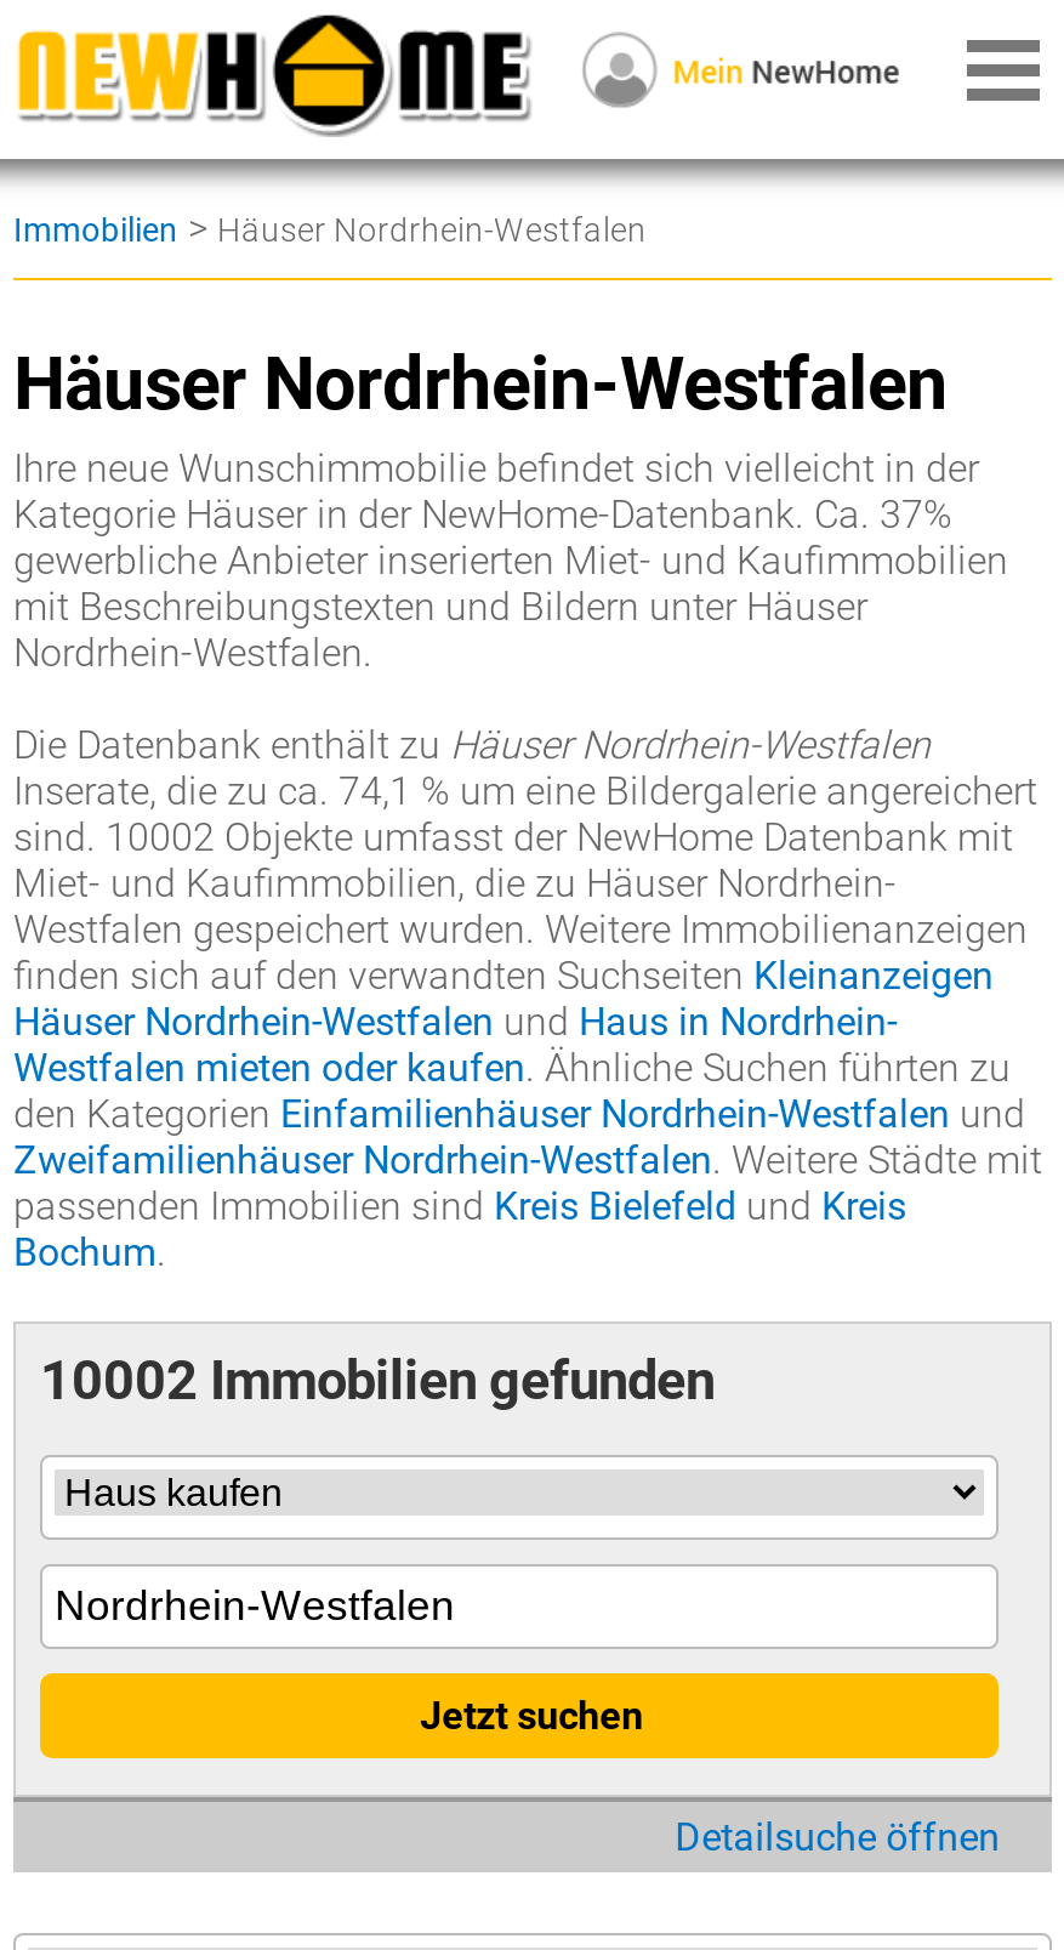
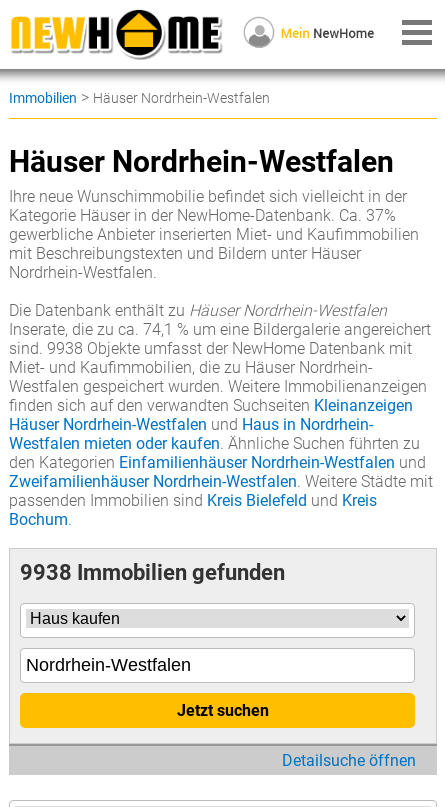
[13,814,1013,860] sind. 10002 Objekte umfasst der NewHome Datenbank mit -> [9,339,412,358] sind. 9938 Objekte umfasst der NewHome Datenbank mit
[40,1348,715,1411] 10002 Immobilien gefunden -> [20,559,285,585] 9938 Immobilien gefunden

